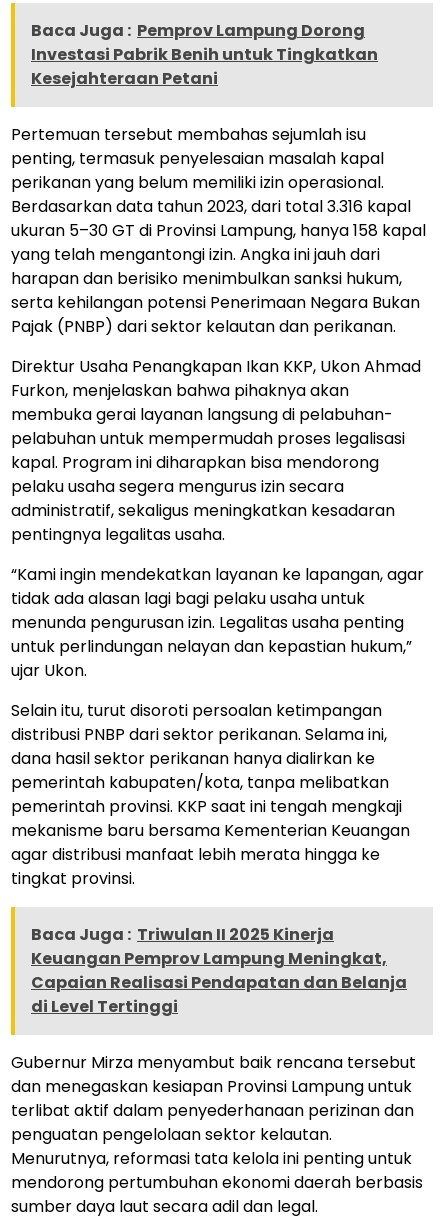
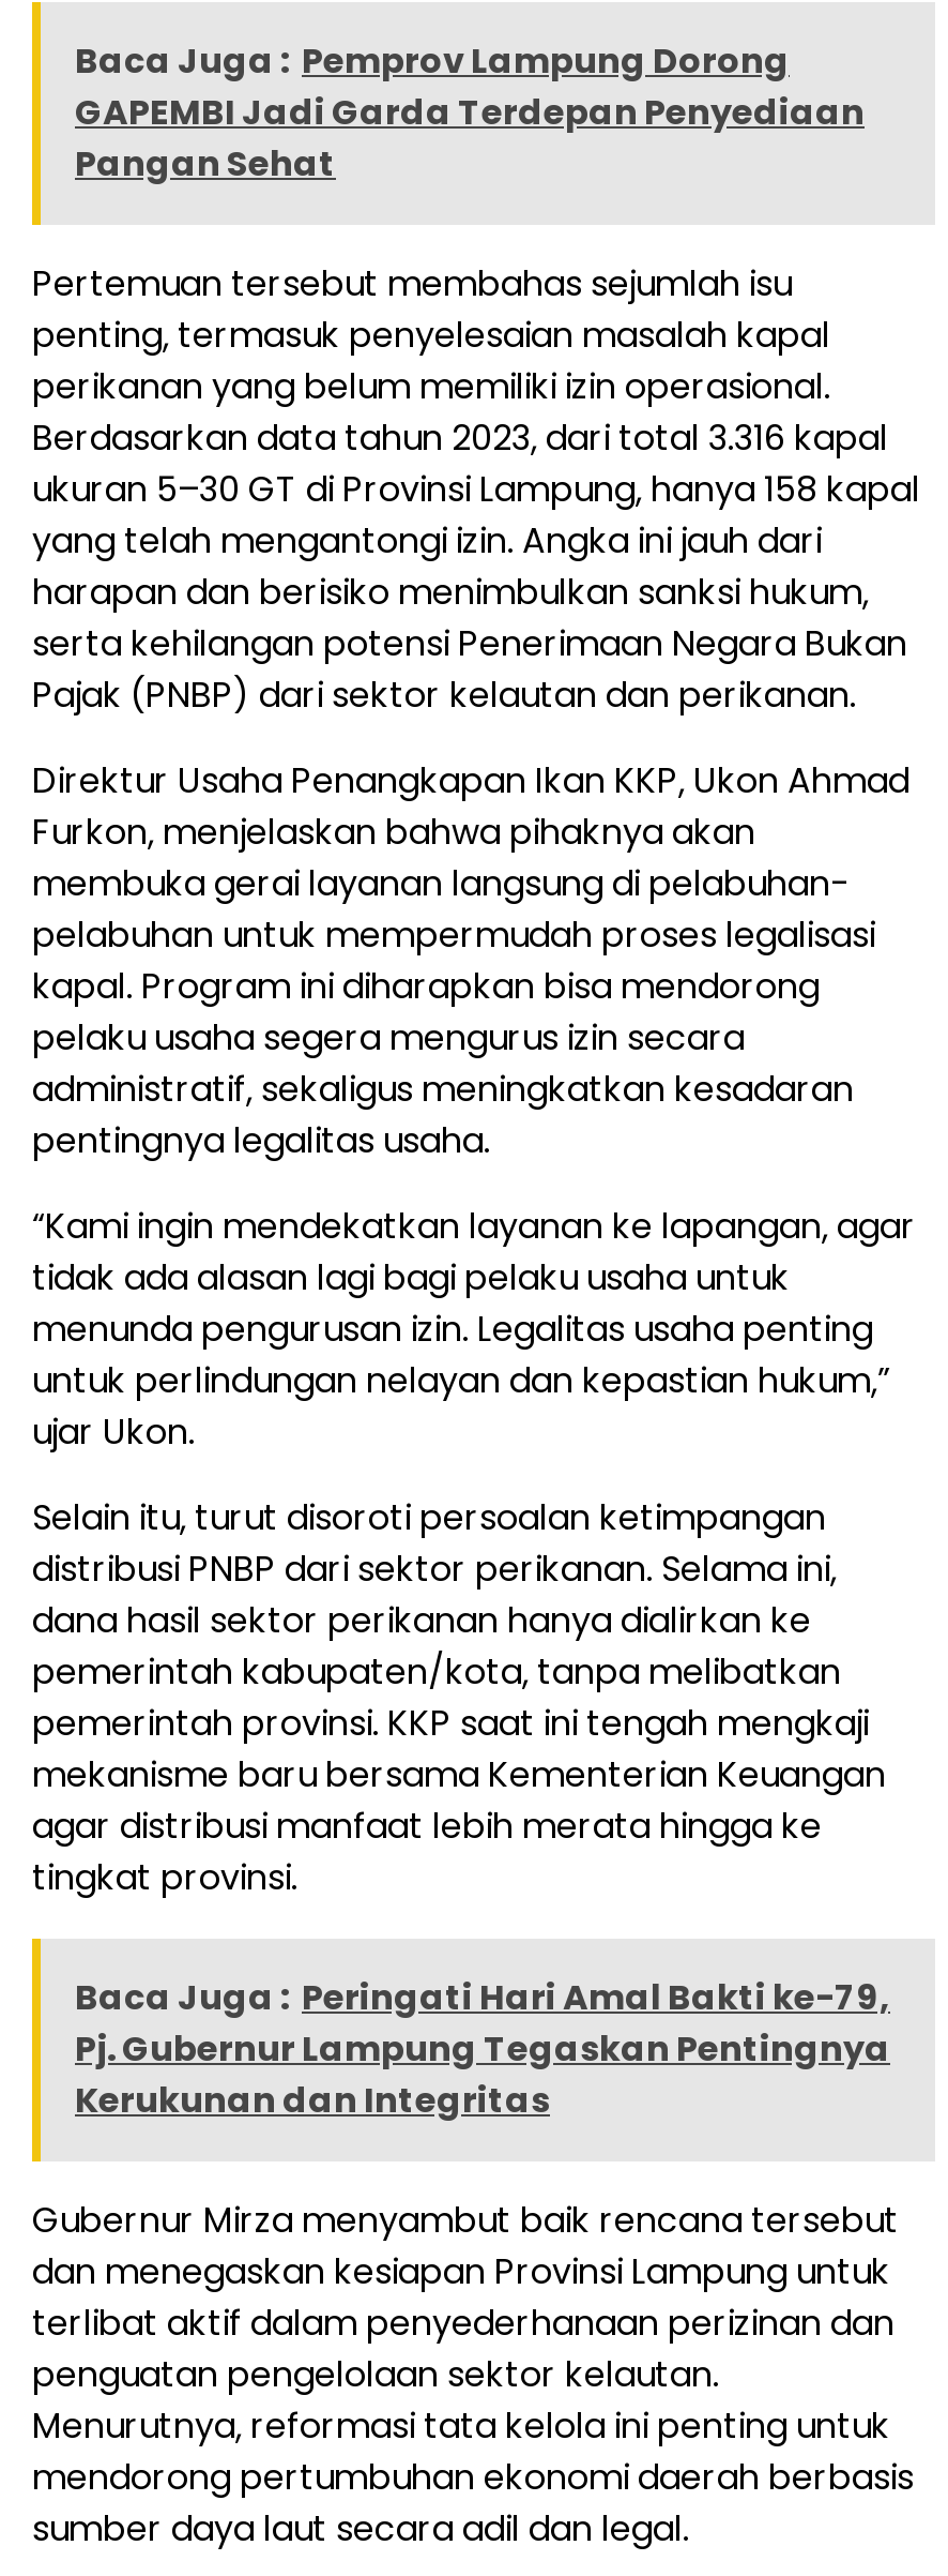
[31,43,378,90] Investasi Pabrik Benih untuk Tingkatkan | Kesejahteraan Petani -> [75,87,865,188] GAPEMBI Jadi Garda Terdepan Penyediaan | Pangan Sehat
[31,923,407,1018] Baca Juga : Triwulan II 2025 Kinerja | Keuangan Pemprov Lampung Meningkat, | Capaian Realisasi Pendapatan dan Belanja | di Level Tertinggi -> [75,1973,890,2125] Baca Juga : Peringati Hari Amal Bakti ke-79, | Pj. Gubernur Lampung Tegaskan Pentingnya | Kerukunan dan Integritas

